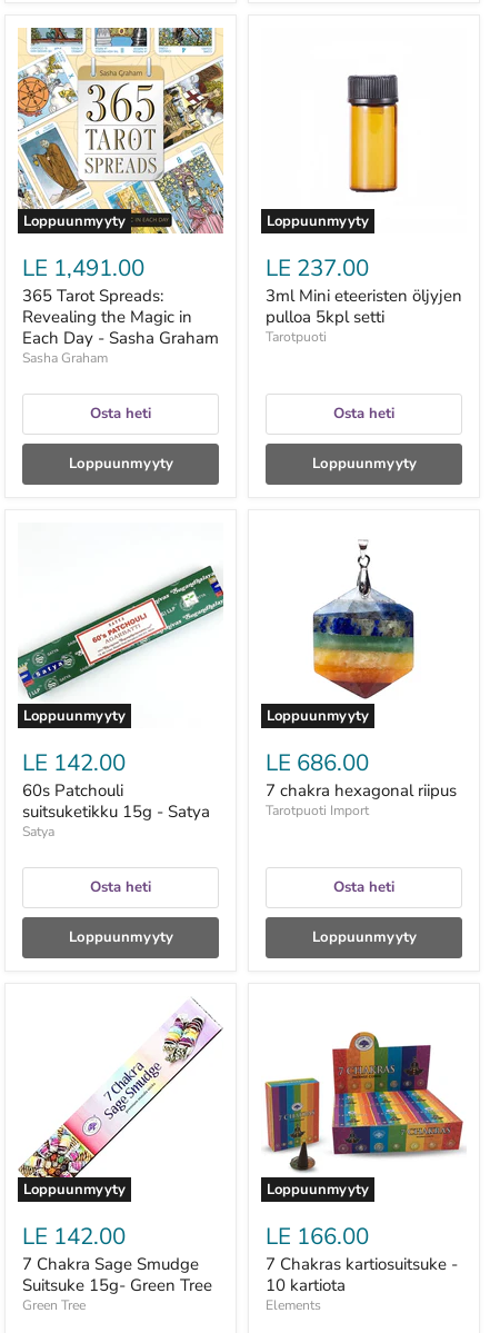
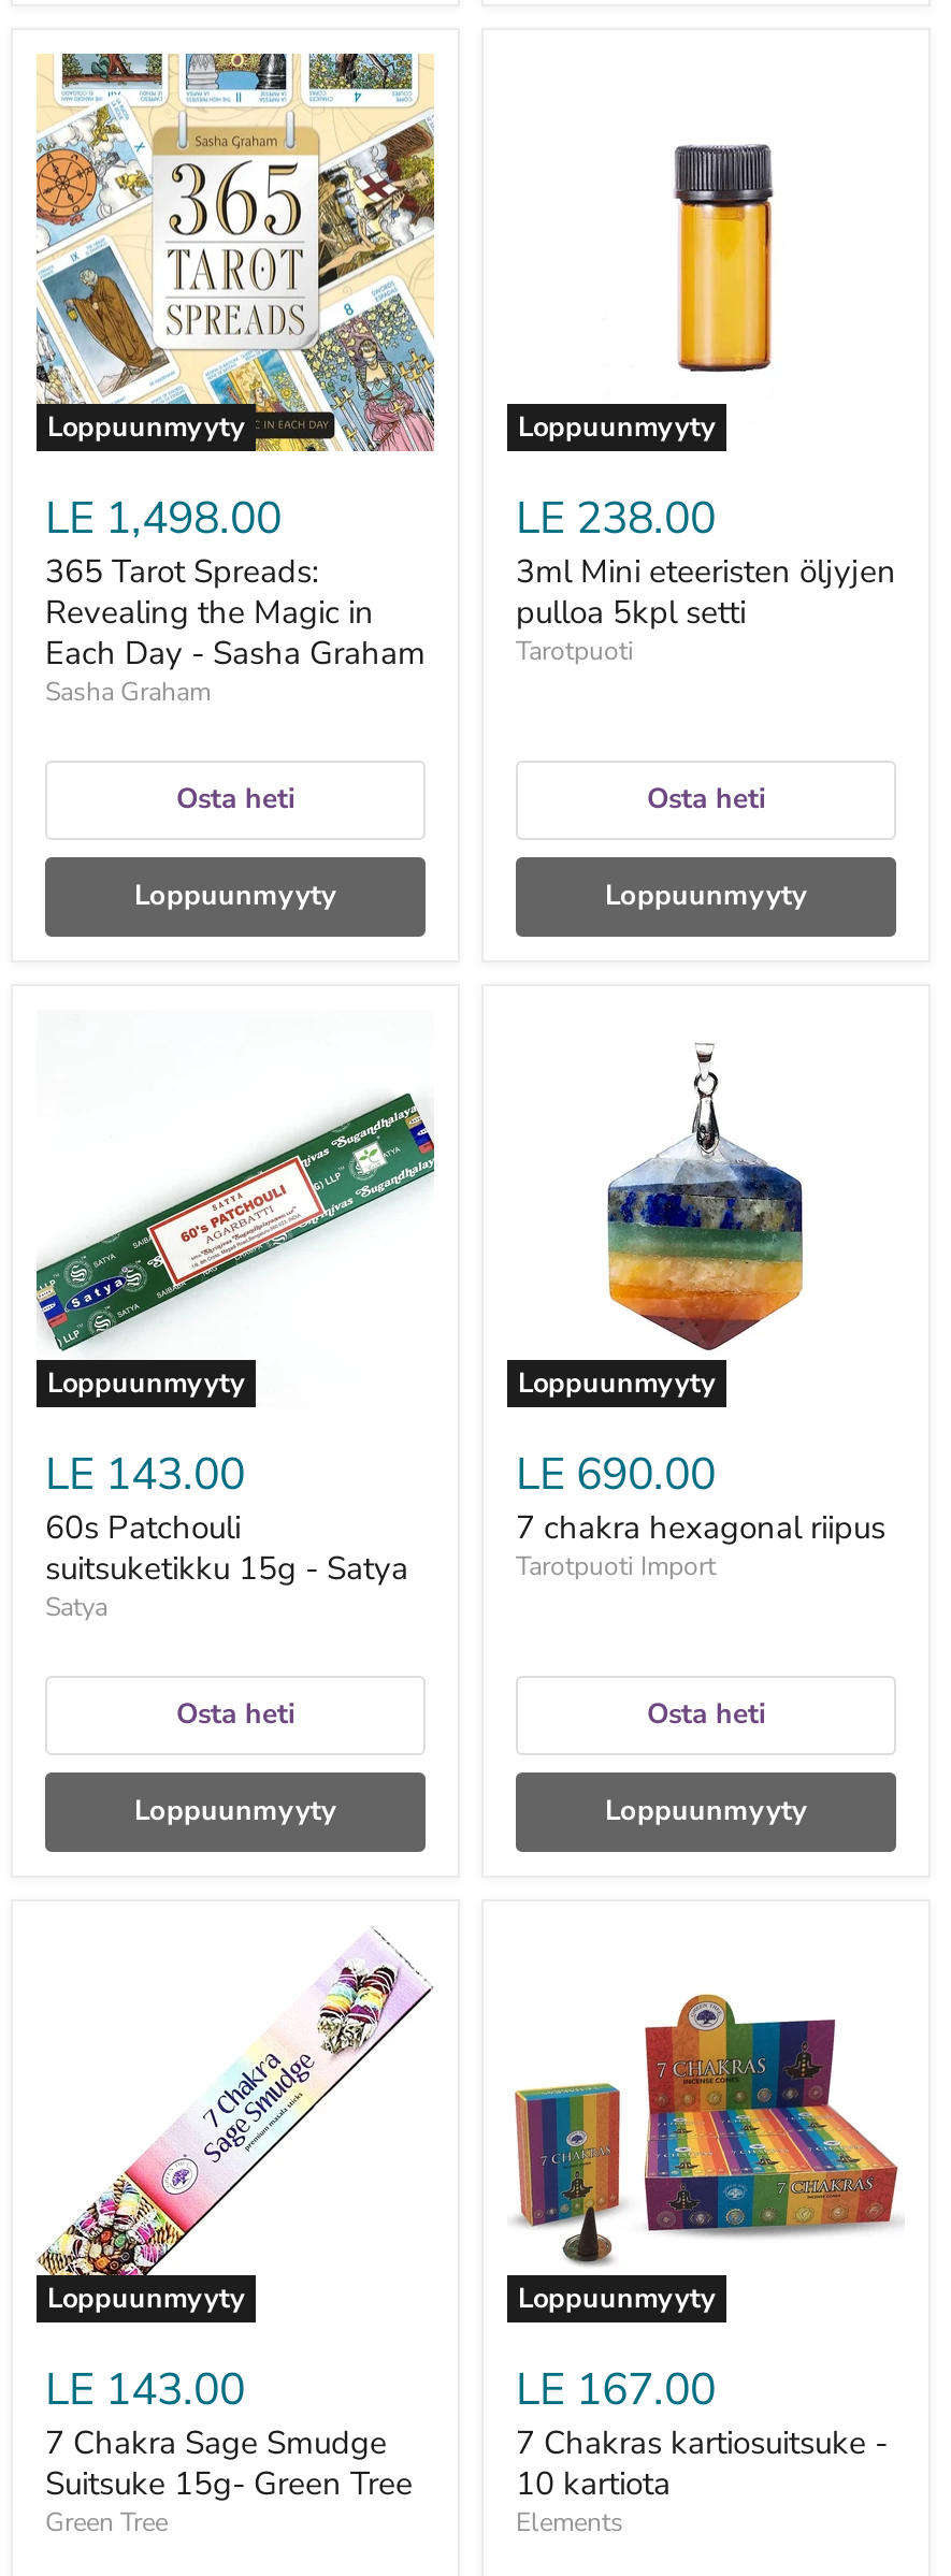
[22,253,144,284] LE 1,491.00 -> [45,488,282,548] LE 1,498.00
[266,253,369,284] LE 237.00 -> [516,488,716,548] LE 238.00
[22,747,126,778] LE 142.00 -> [45,1444,245,1504] LE 143.00
[266,747,369,778] LE 686.00 -> [516,1444,716,1504] LE 690.00
[22,1221,126,1252] LE 142.00 -> [45,2359,245,2420] LE 143.00
[266,1221,369,1252] LE 166.00 -> [516,2359,716,2420] LE 167.00

